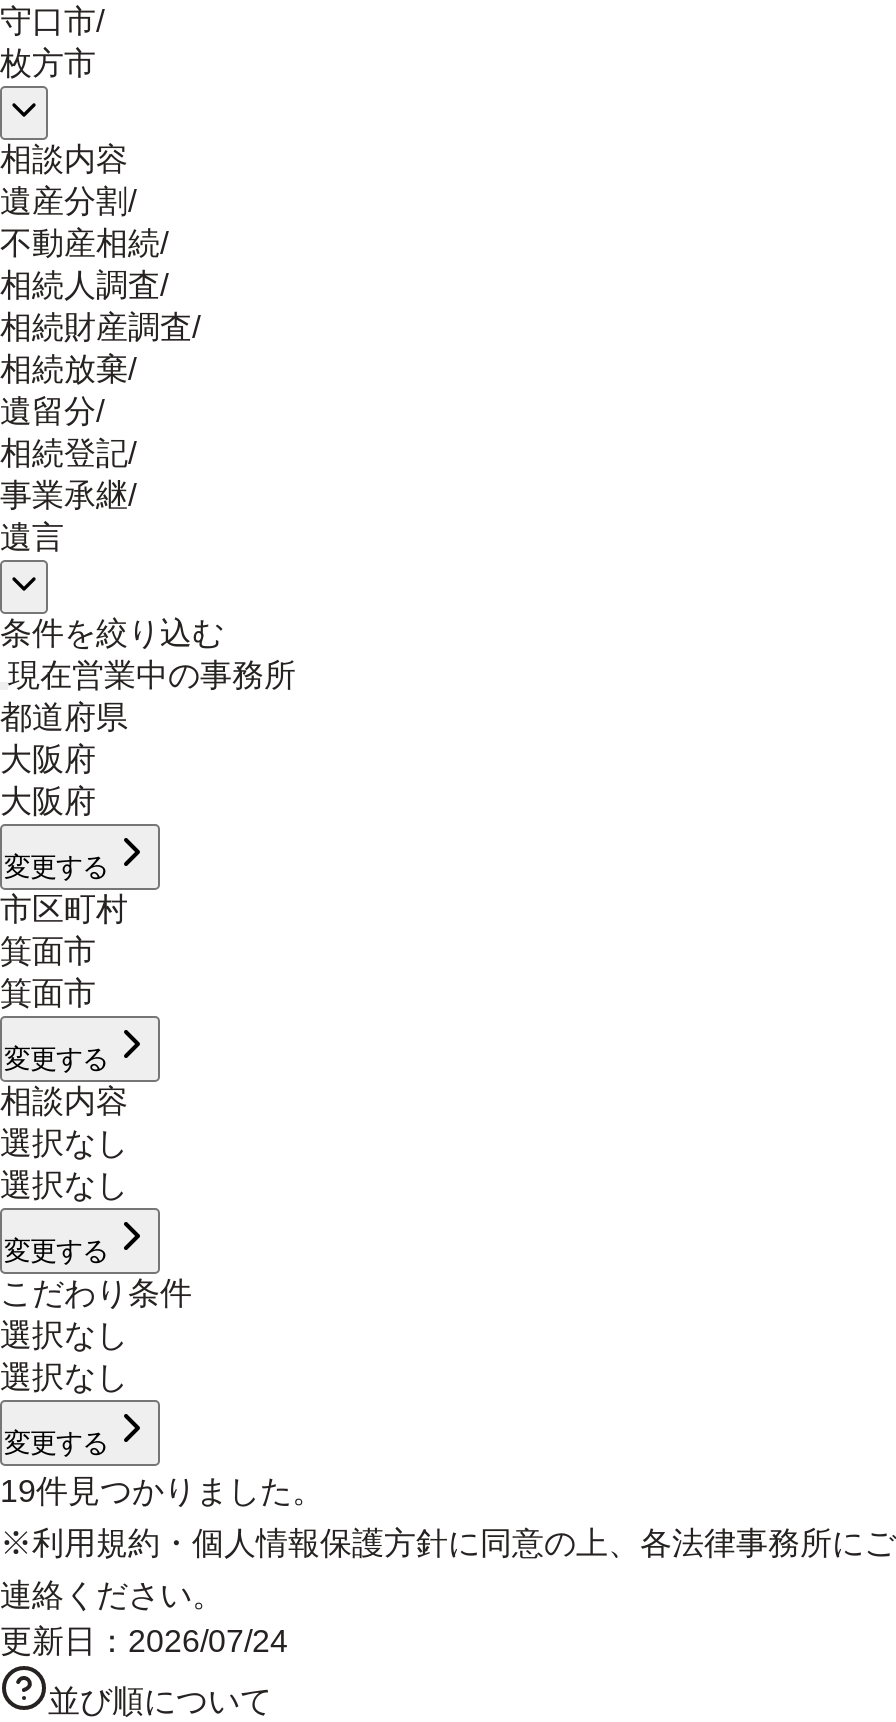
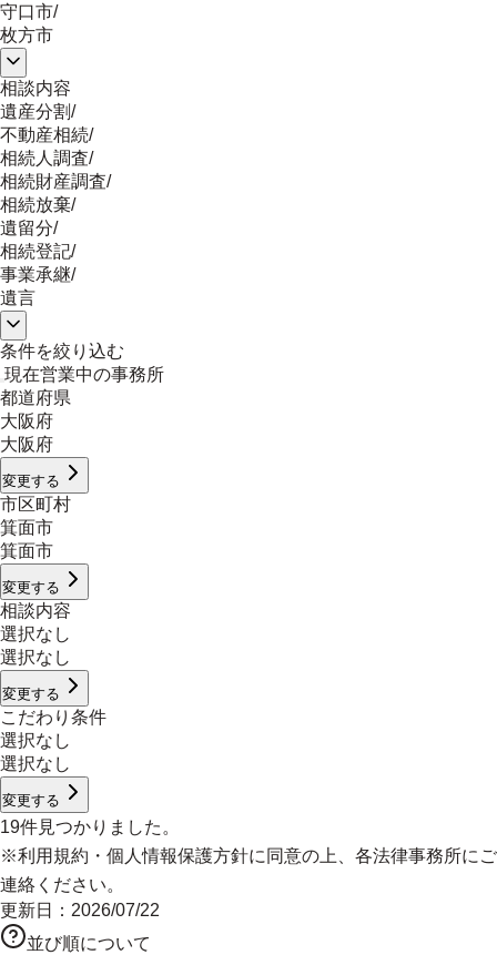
[0,1624,288,1658] 更新日：2026/07/24 -> [0,901,160,920] 更新日：2026/07/22

